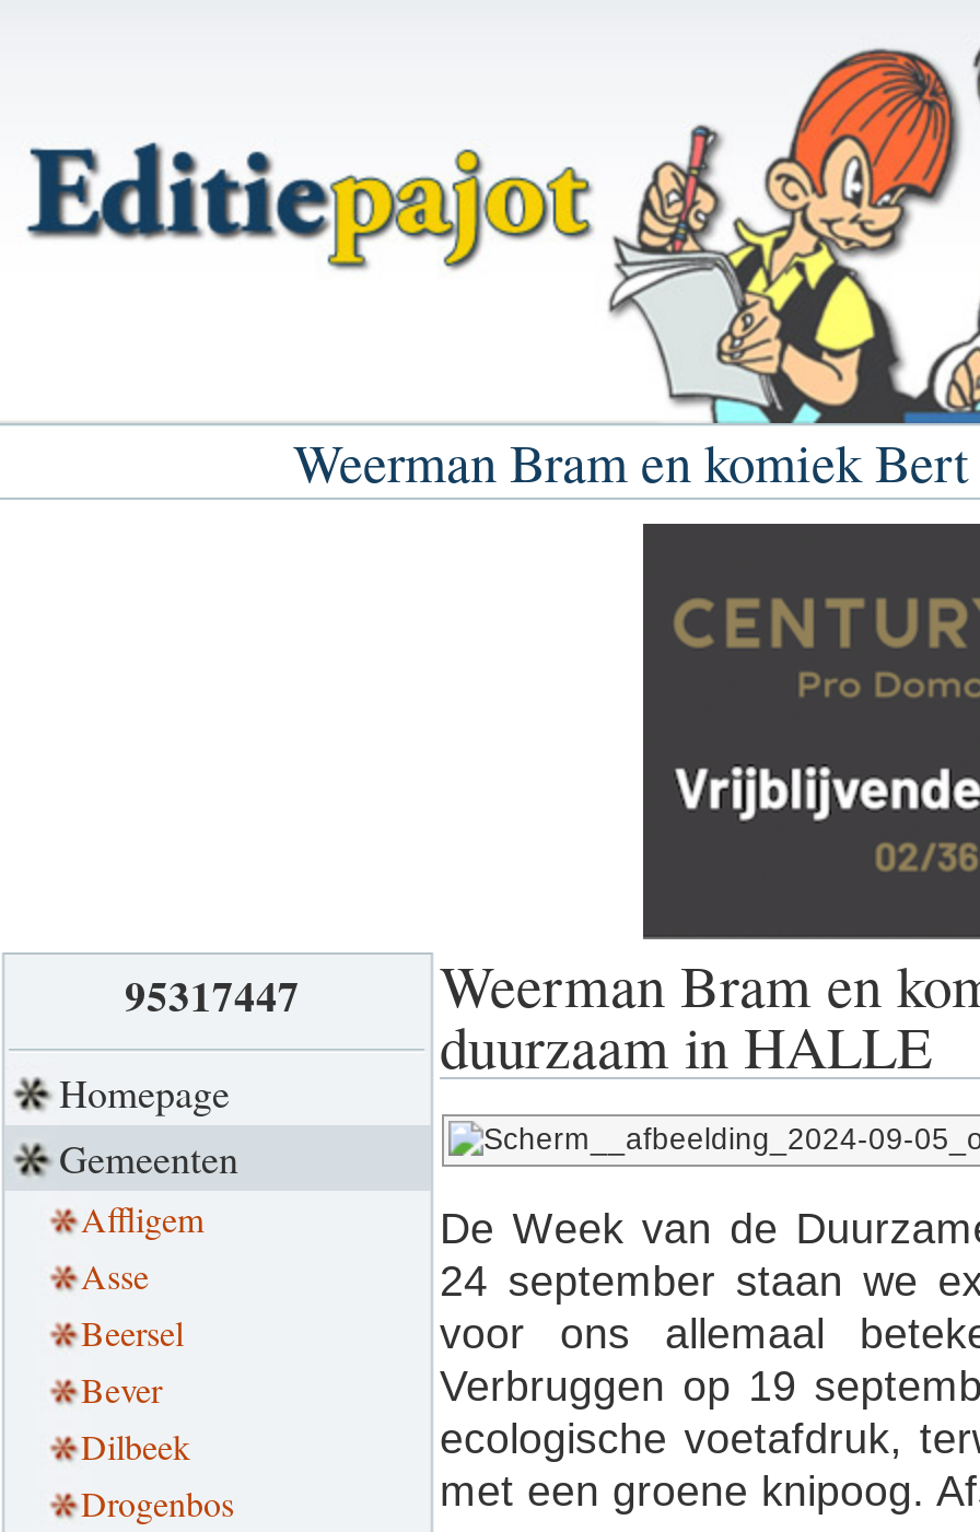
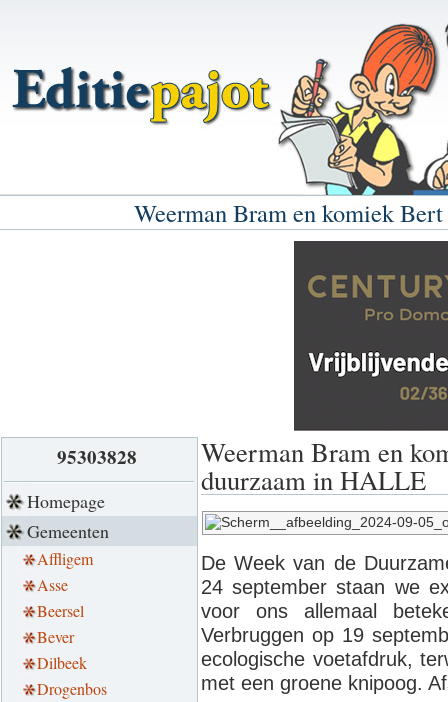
[125,966,300,1025] 95317447 -> [57,443,137,470] 95303828

